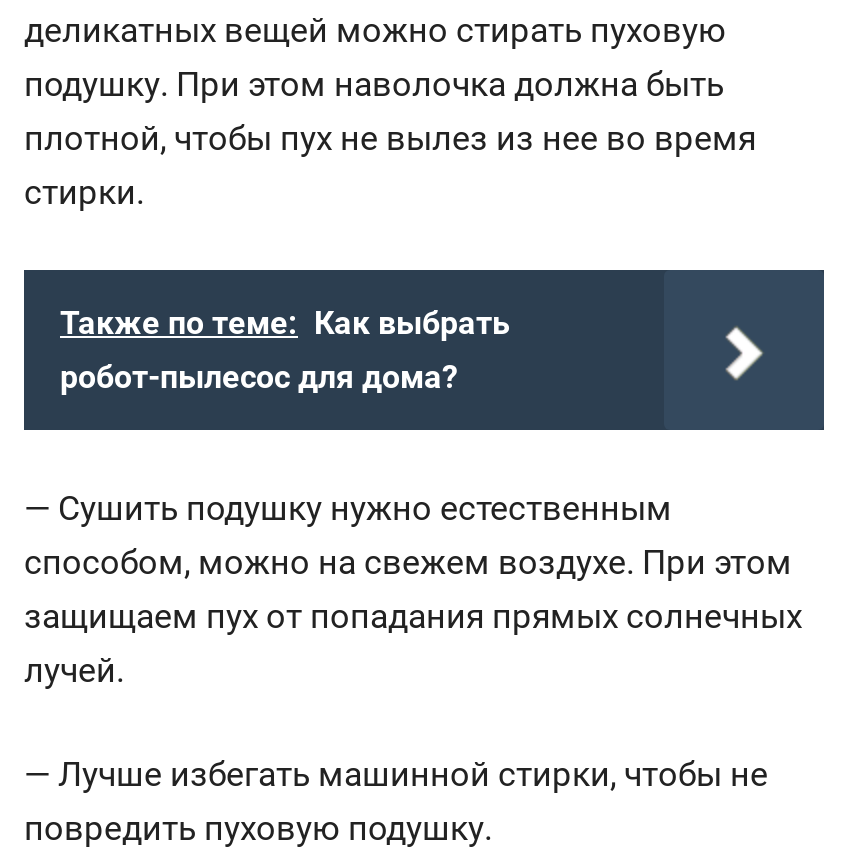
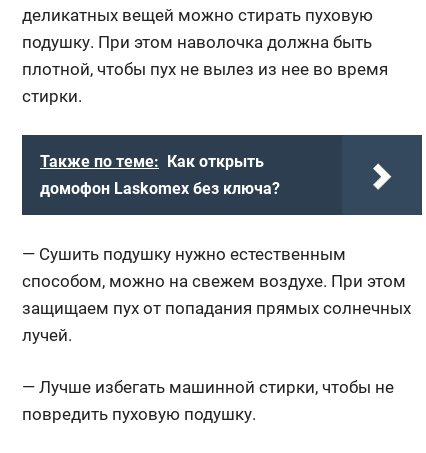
[60,304,510,396] Также по теме: Как выбрать | робот-пылесос для дома? -> [40,152,280,198] Также по теме: Как открыть | домофон Laskomex без ключа?

